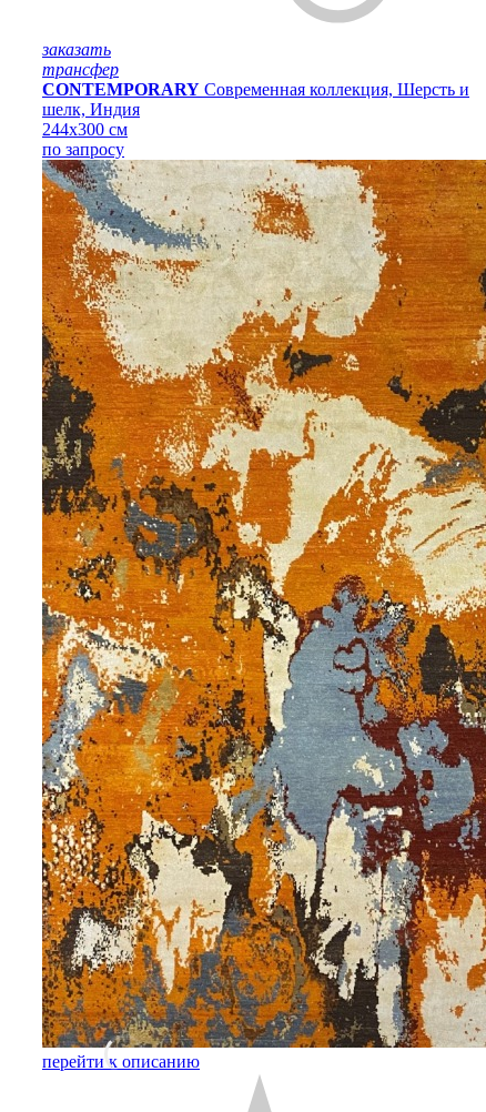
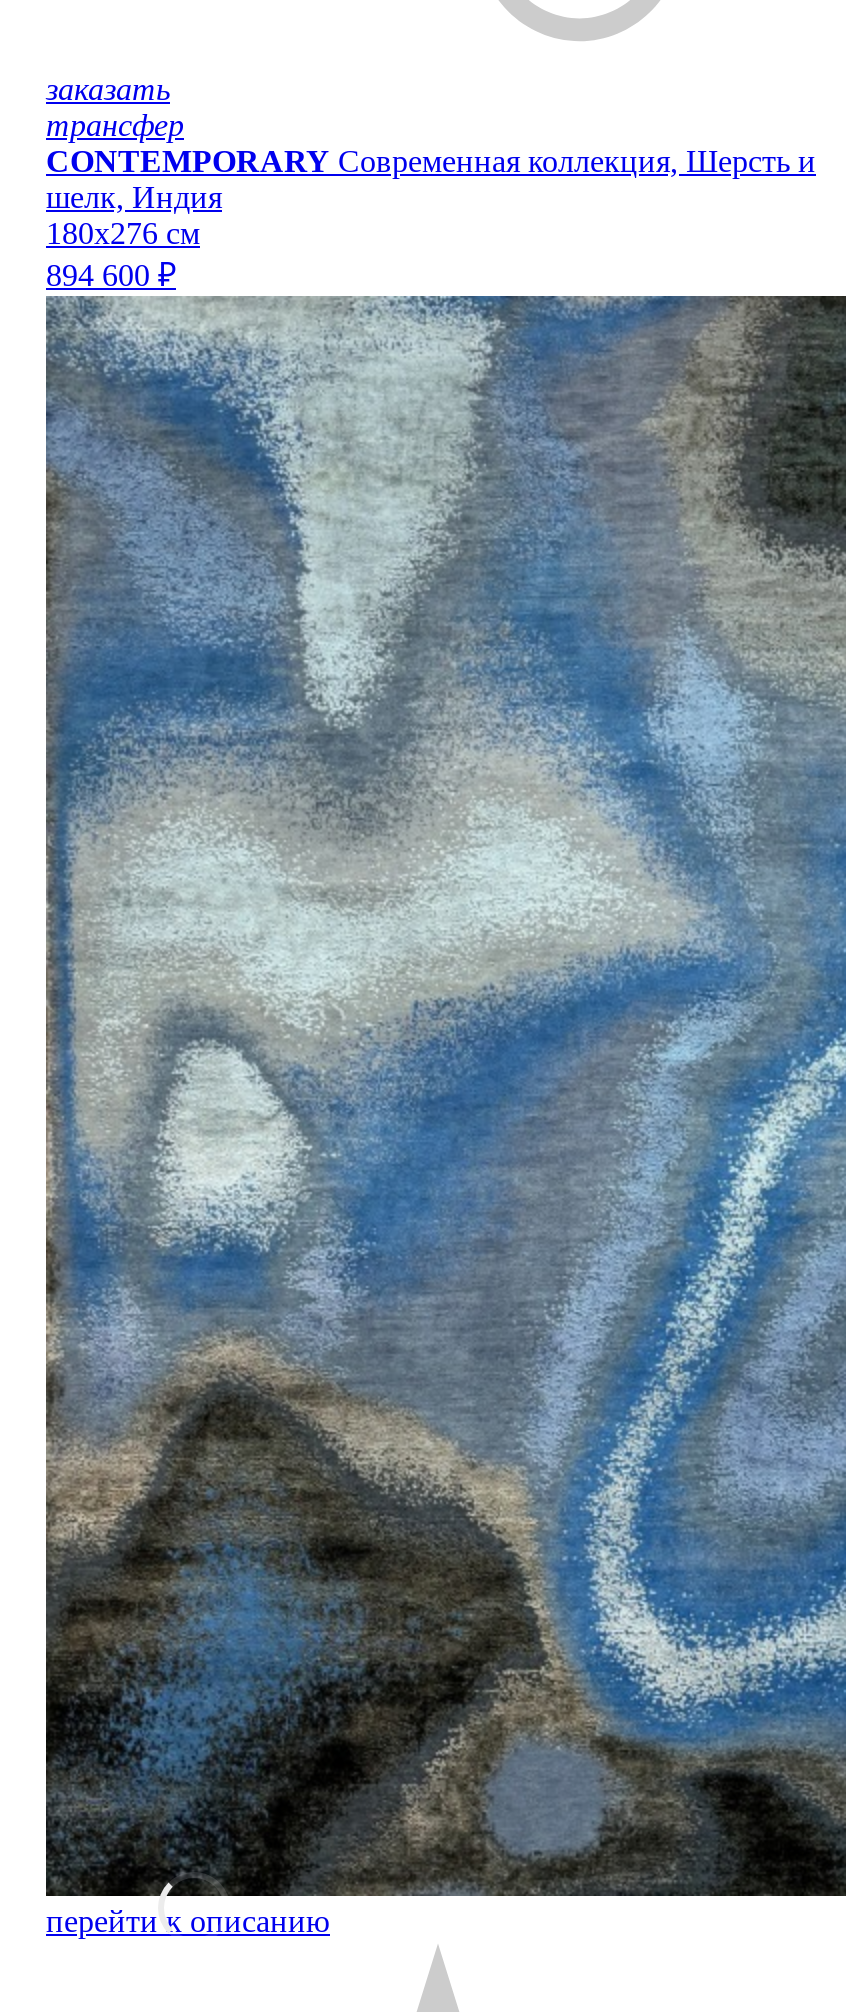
[42,120,128,159] 244x300 см | по запросу -> [46,216,200,292] 180x276 см | 894 600 ₽
[41,159,483,1049] [image] -> [44,294,840,1898] [image]

